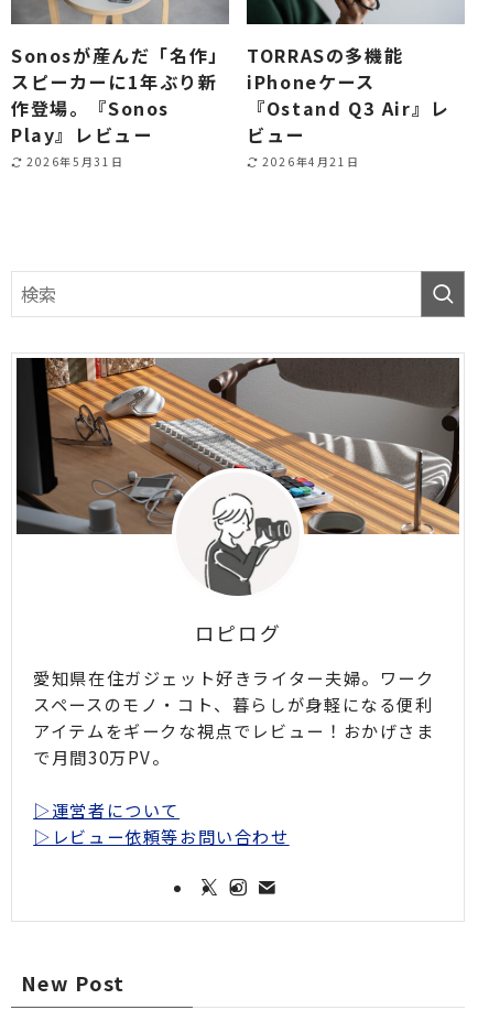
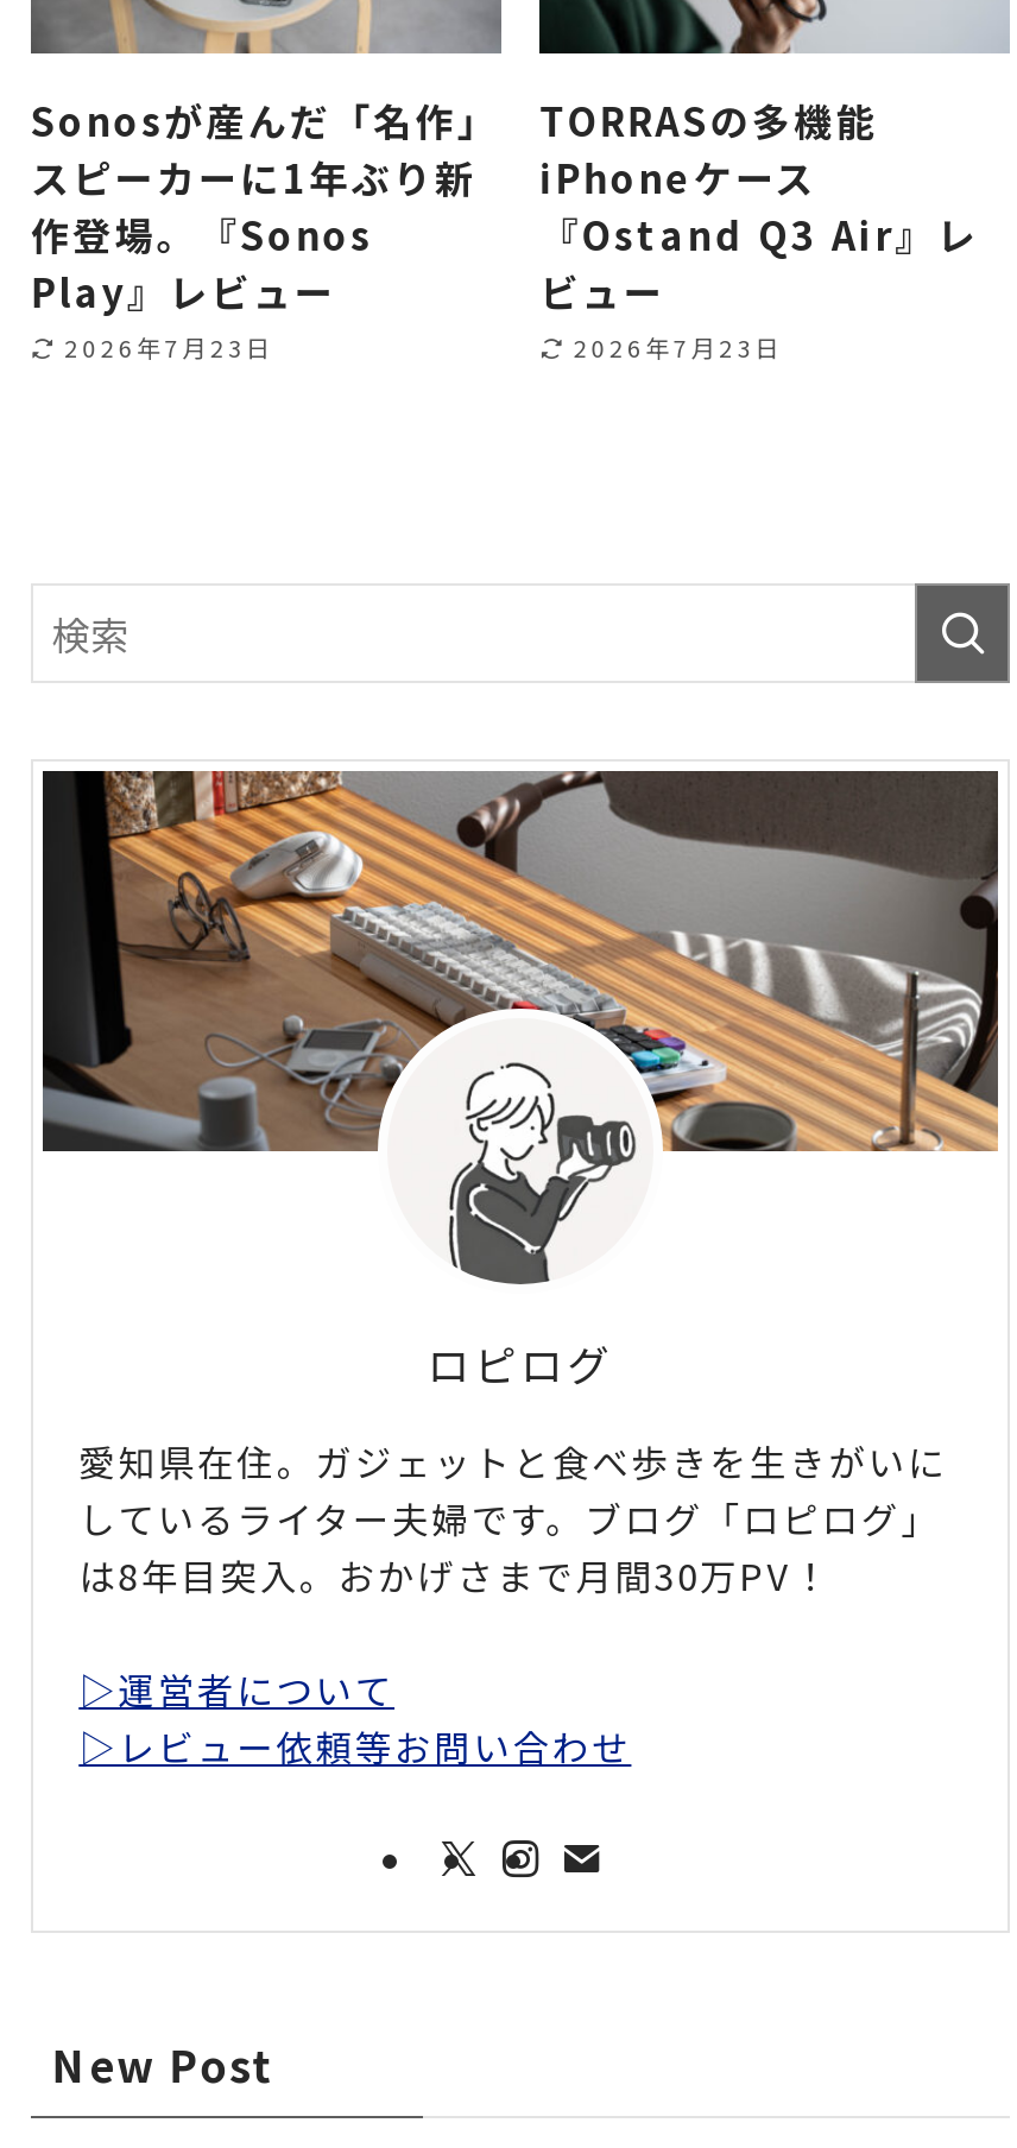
[26,153,124,169] 2026年5月31日 -> [64,330,274,365] 2026年7月23日
[262,153,359,169] 2026年4月21日 -> [573,330,782,365] 2026年7月23日
[33,665,435,769] 愛知県在住ガジェット好きライター夫婦。ワーク | スペースのモノ・コト、暮らしが身軽になる便利 | アイテムをギークな視点でレビュー！おかげさま | で月間30万PV。 -> [79,1435,947,1601] 愛知県在住。ガジェットと食べ歩きを生きがいに | しているライター夫婦です。ブログ「ロピログ」 | は8年目突入。おかげさまで月間30万PV！

